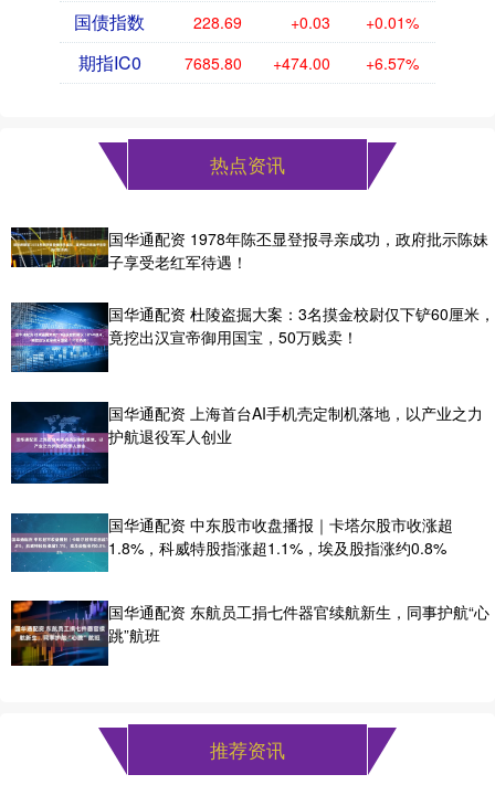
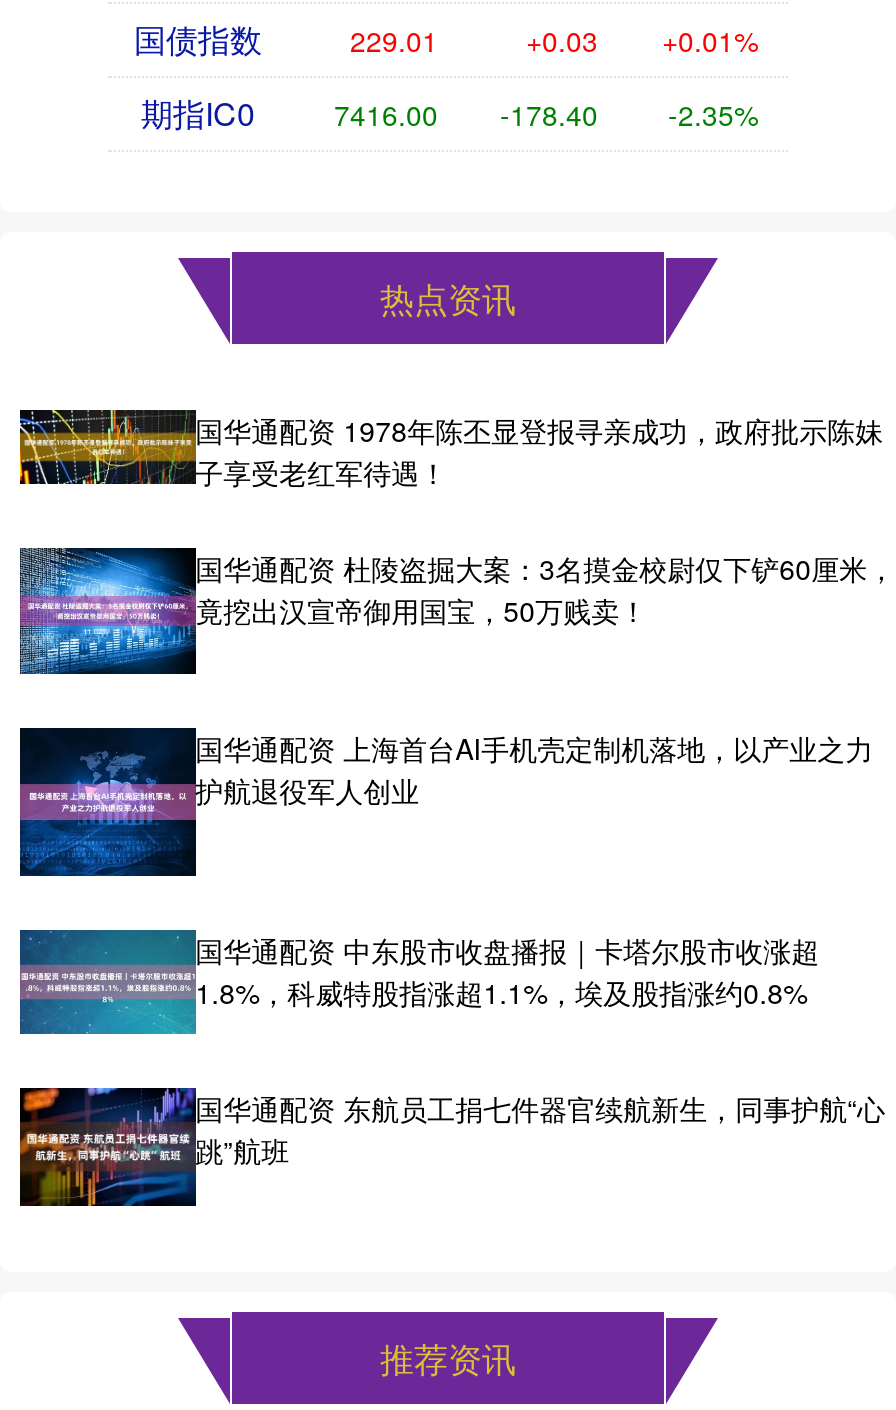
[193,11,242,33] 228.69 -> [350,20,438,60] 229.01
[185,52,242,74] 7685.80 -> [334,94,438,134] 7416.00
[273,52,330,74] +474.00 -> [500,94,598,134] -178.40
[366,52,419,74] +6.57% -> [668,94,758,134] -2.35%

